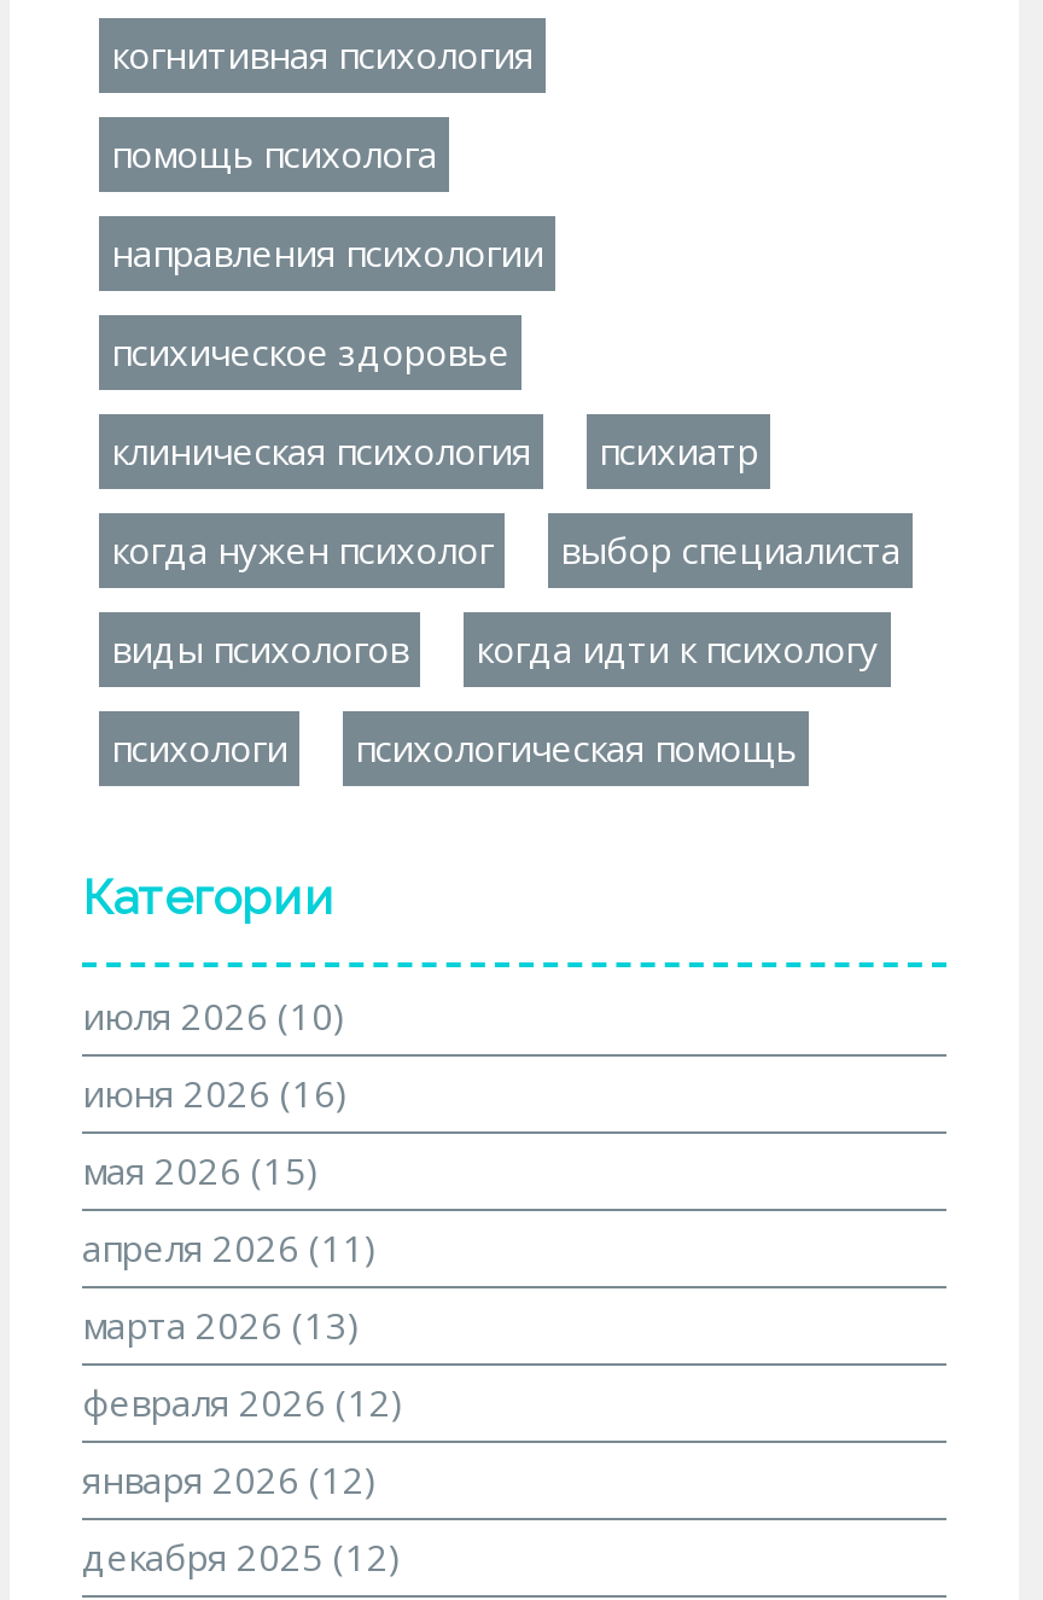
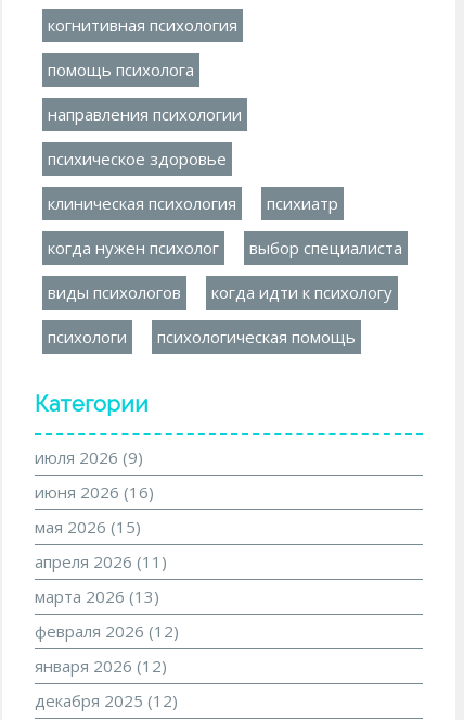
[82,990,345,1039] июля 2026 (10) -> [35,446,143,468] июля 2026 (9)

